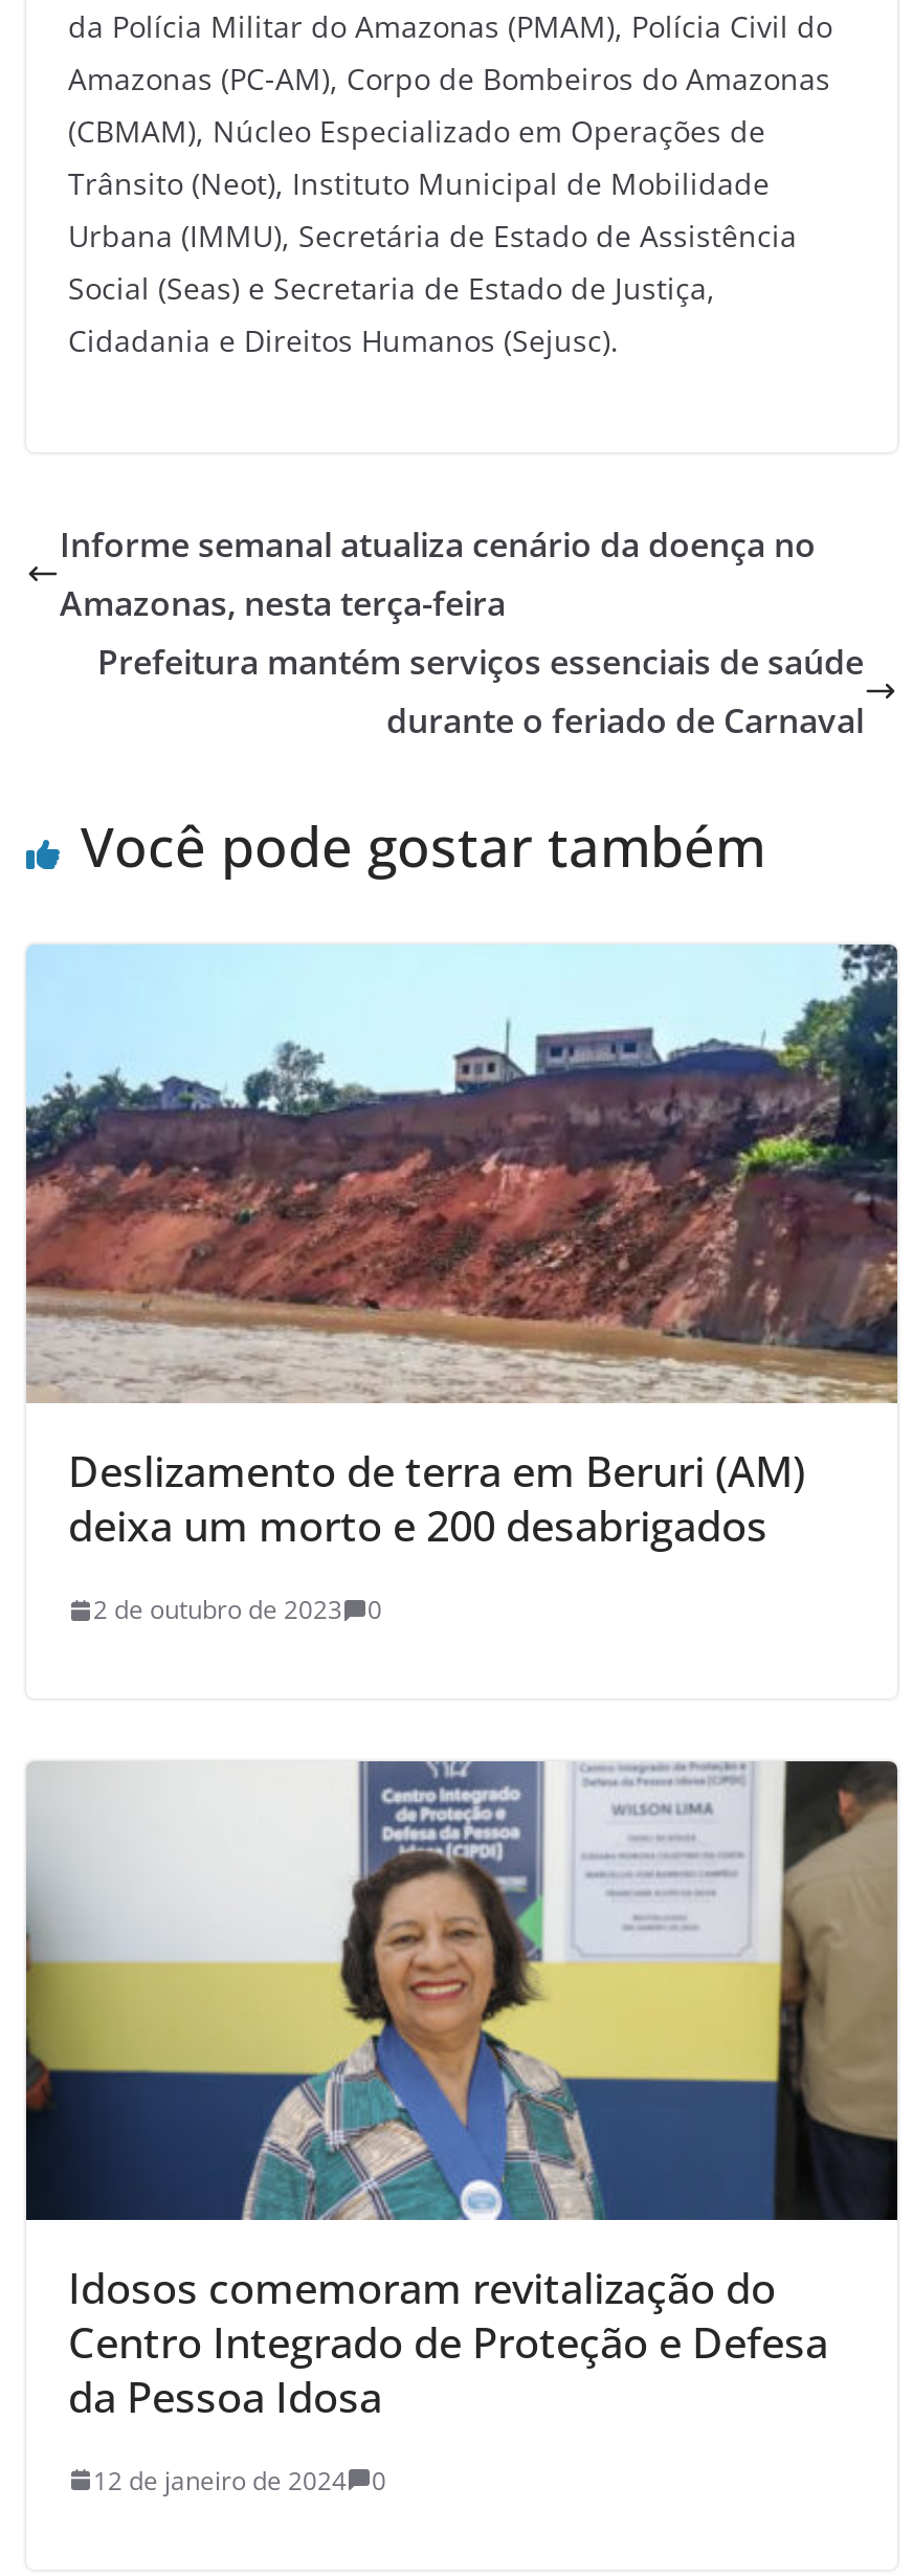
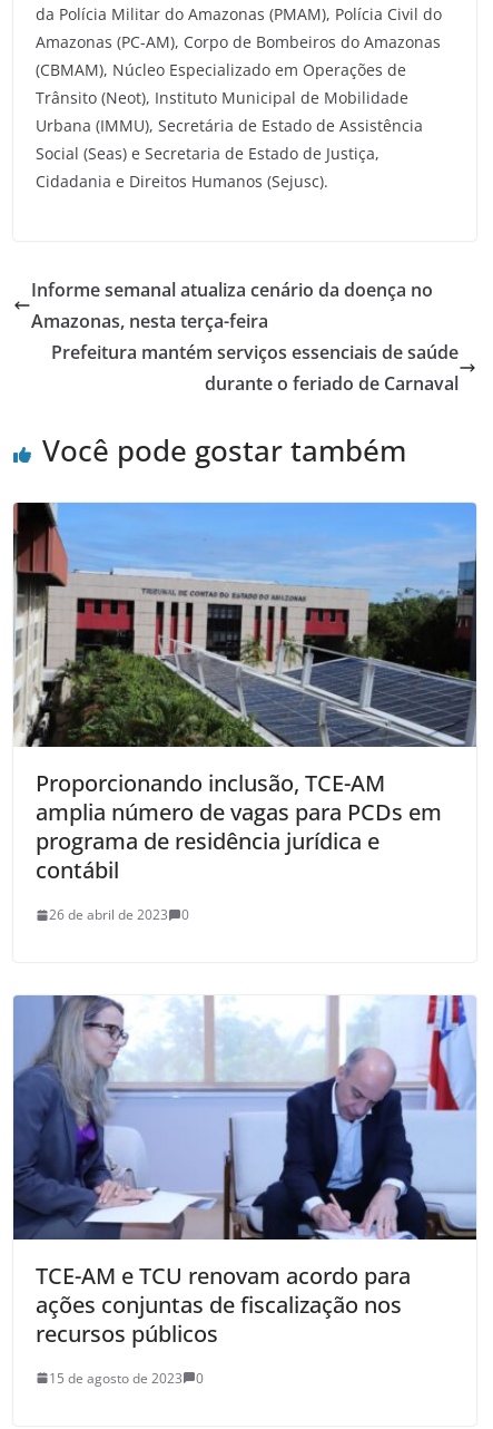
[24,942,899,1554] [image] | Deslizamento de terra em Beruri (AM) | deixa um morto e 200 desabrigados -> [12,502,477,885] [image] | Proporcionando inclusão, TCE-AM | amplia número de vagas para PCDs em | programa de residência jurídica e | contábil
[93,1592,382,1627] 2 de outubro de 2023 0 -> [49,905,189,924] 26 de abril de 2023 0
[26,1759,899,2425] [image] | Idosos comemoram revitalização do | Centro Integrado de Proteção e Defesa | da Pessoa Idosa -> [13,994,477,1348] [image] | TCE-AM e TCU renovam acordo para | ações conjuntas de fiscalização nos | recursos públicos
[93,2462,386,2498] 12 de janeiro de 2024 0 -> [49,1368,204,1387] 15 de agosto de 2023 0

